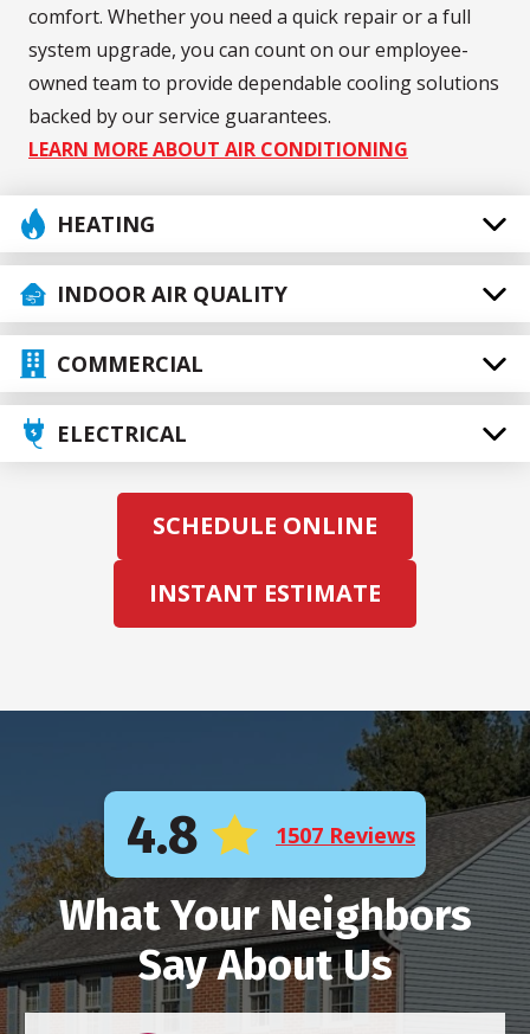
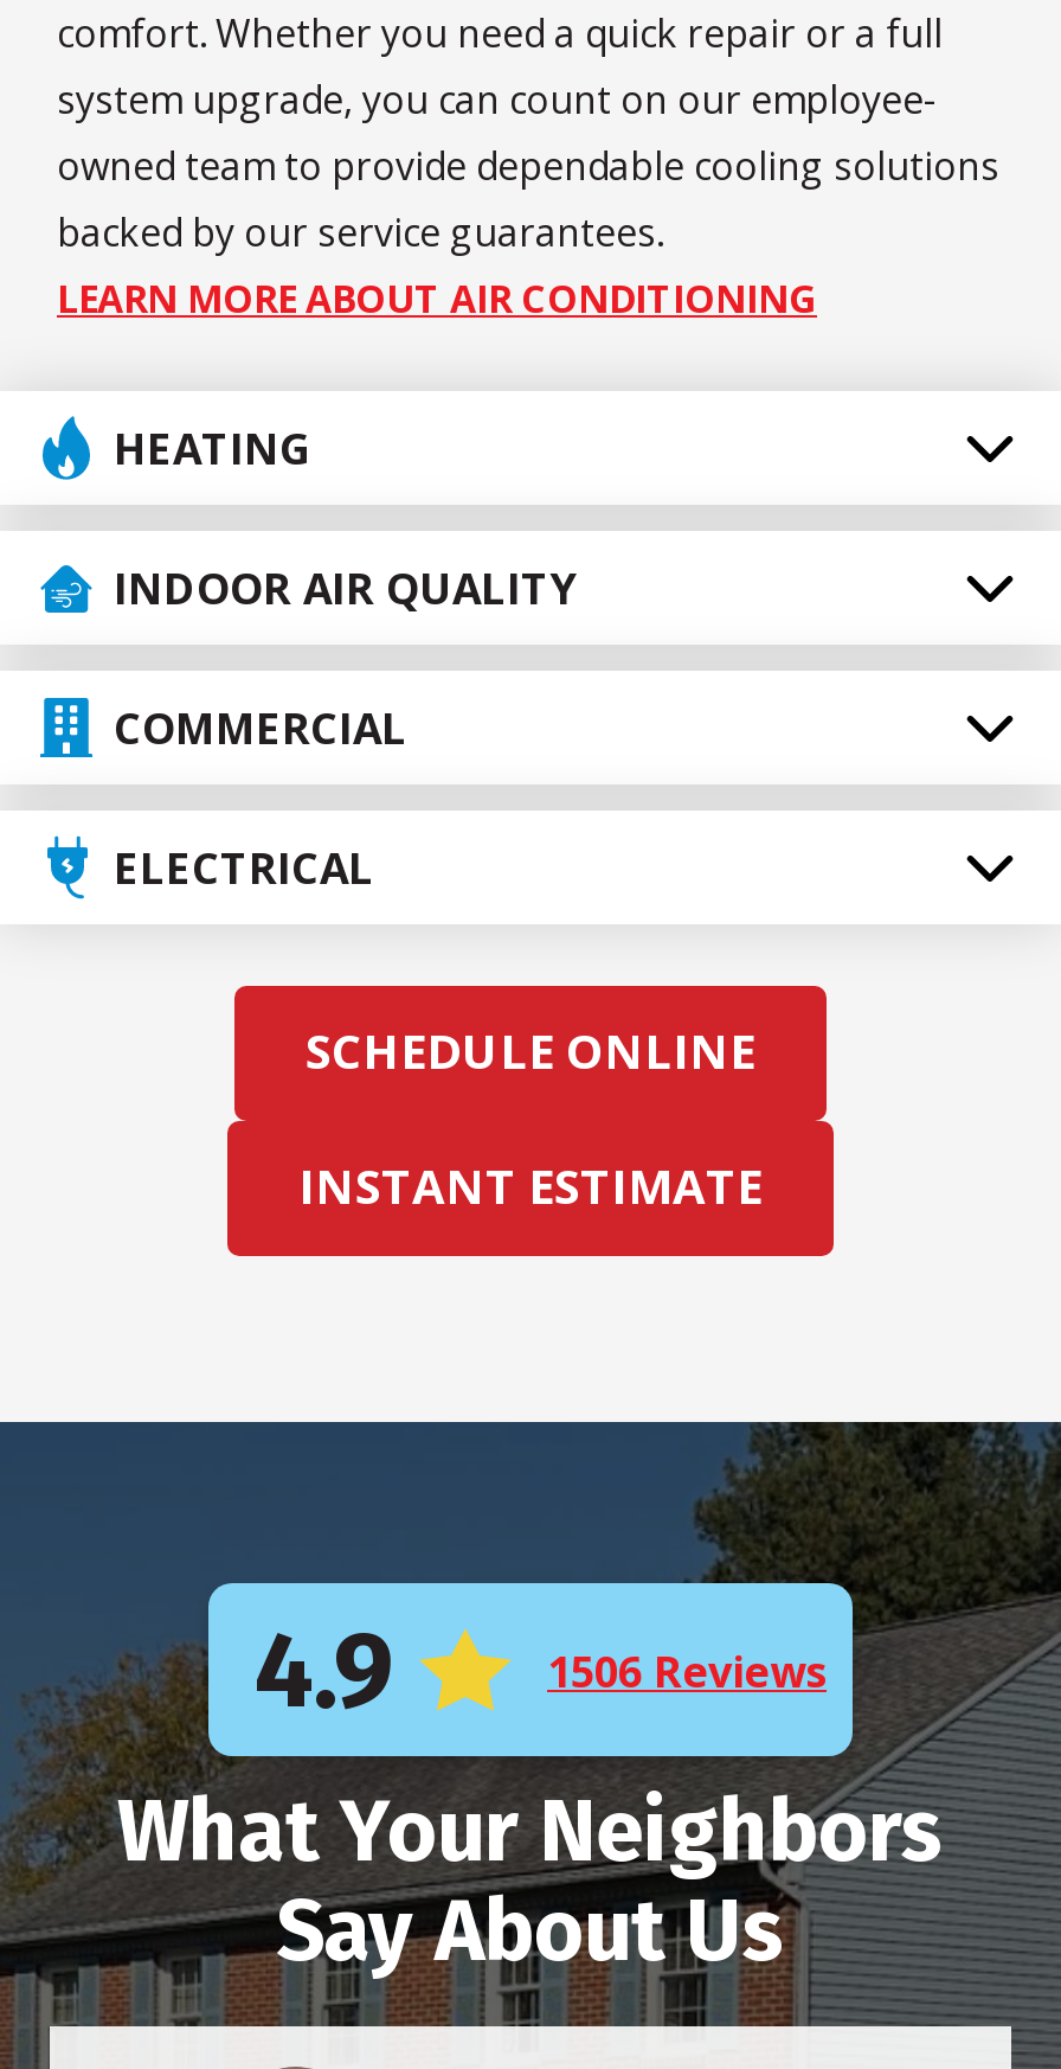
[127,802,199,866] 4.8 -> [253,1606,393,1734] 4.9
[276,820,415,849] 1507 Reviews -> [547,1641,827,1698] 1506 Reviews

